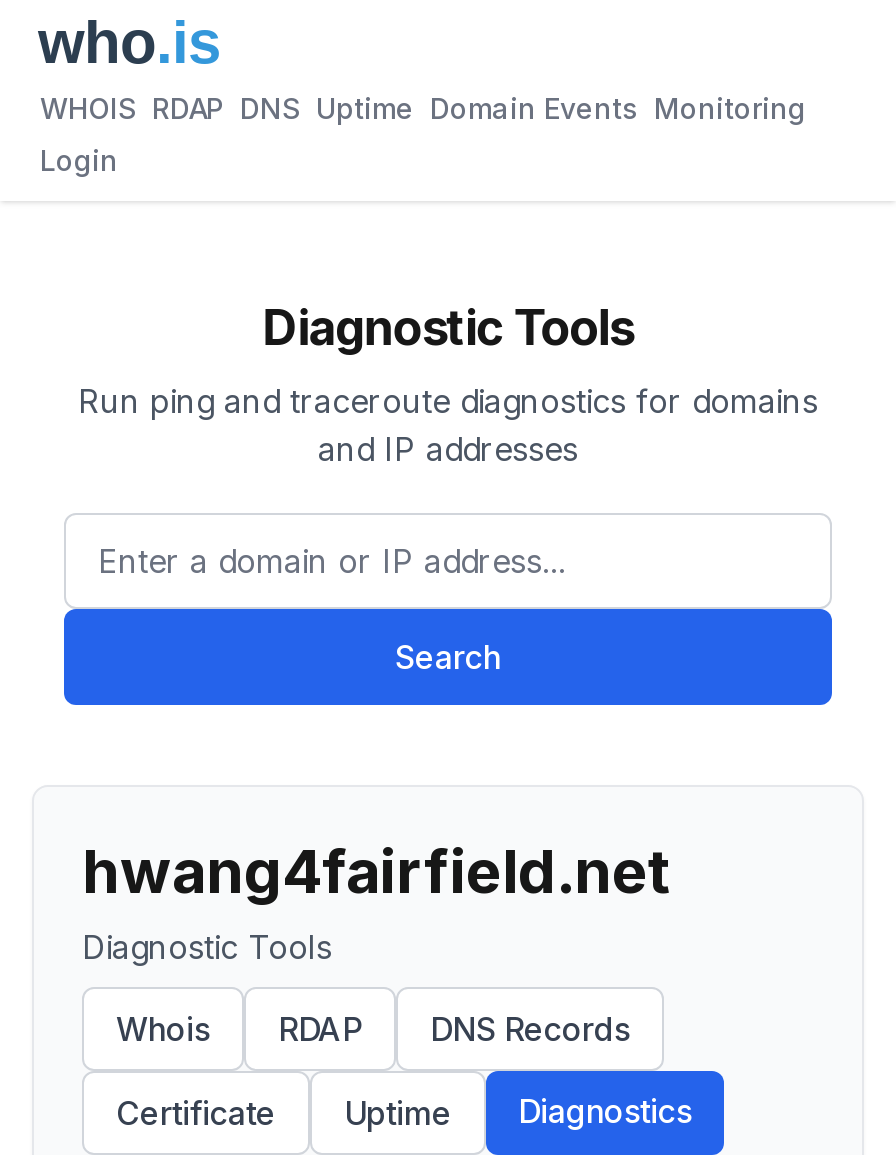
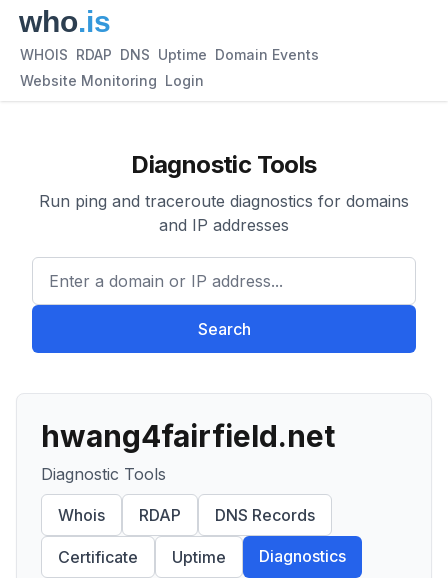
[40,91,806,125] WHOIS RDAP DNS Uptime Domain Events Monitoring -> [20,46,319,63] WHOIS RDAP DNS Uptime Domain Events
[40,143,118,177] Login -> [20,72,204,89] Website Monitoring Login

